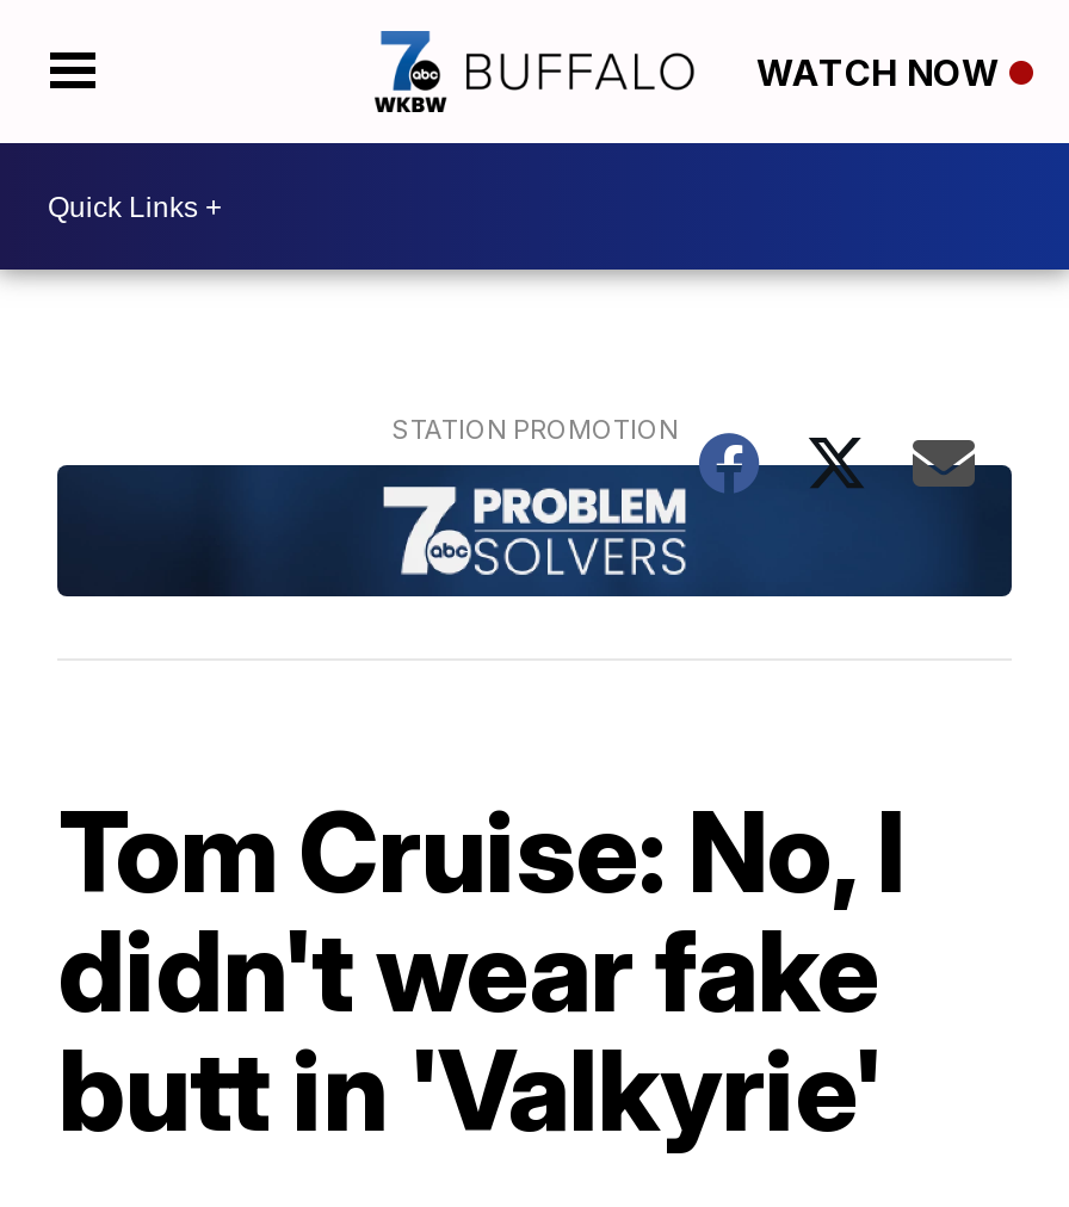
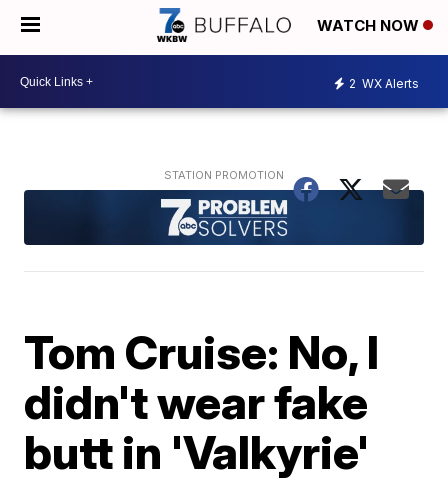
none -> [349,75,419,90] 2 WX Alerts

